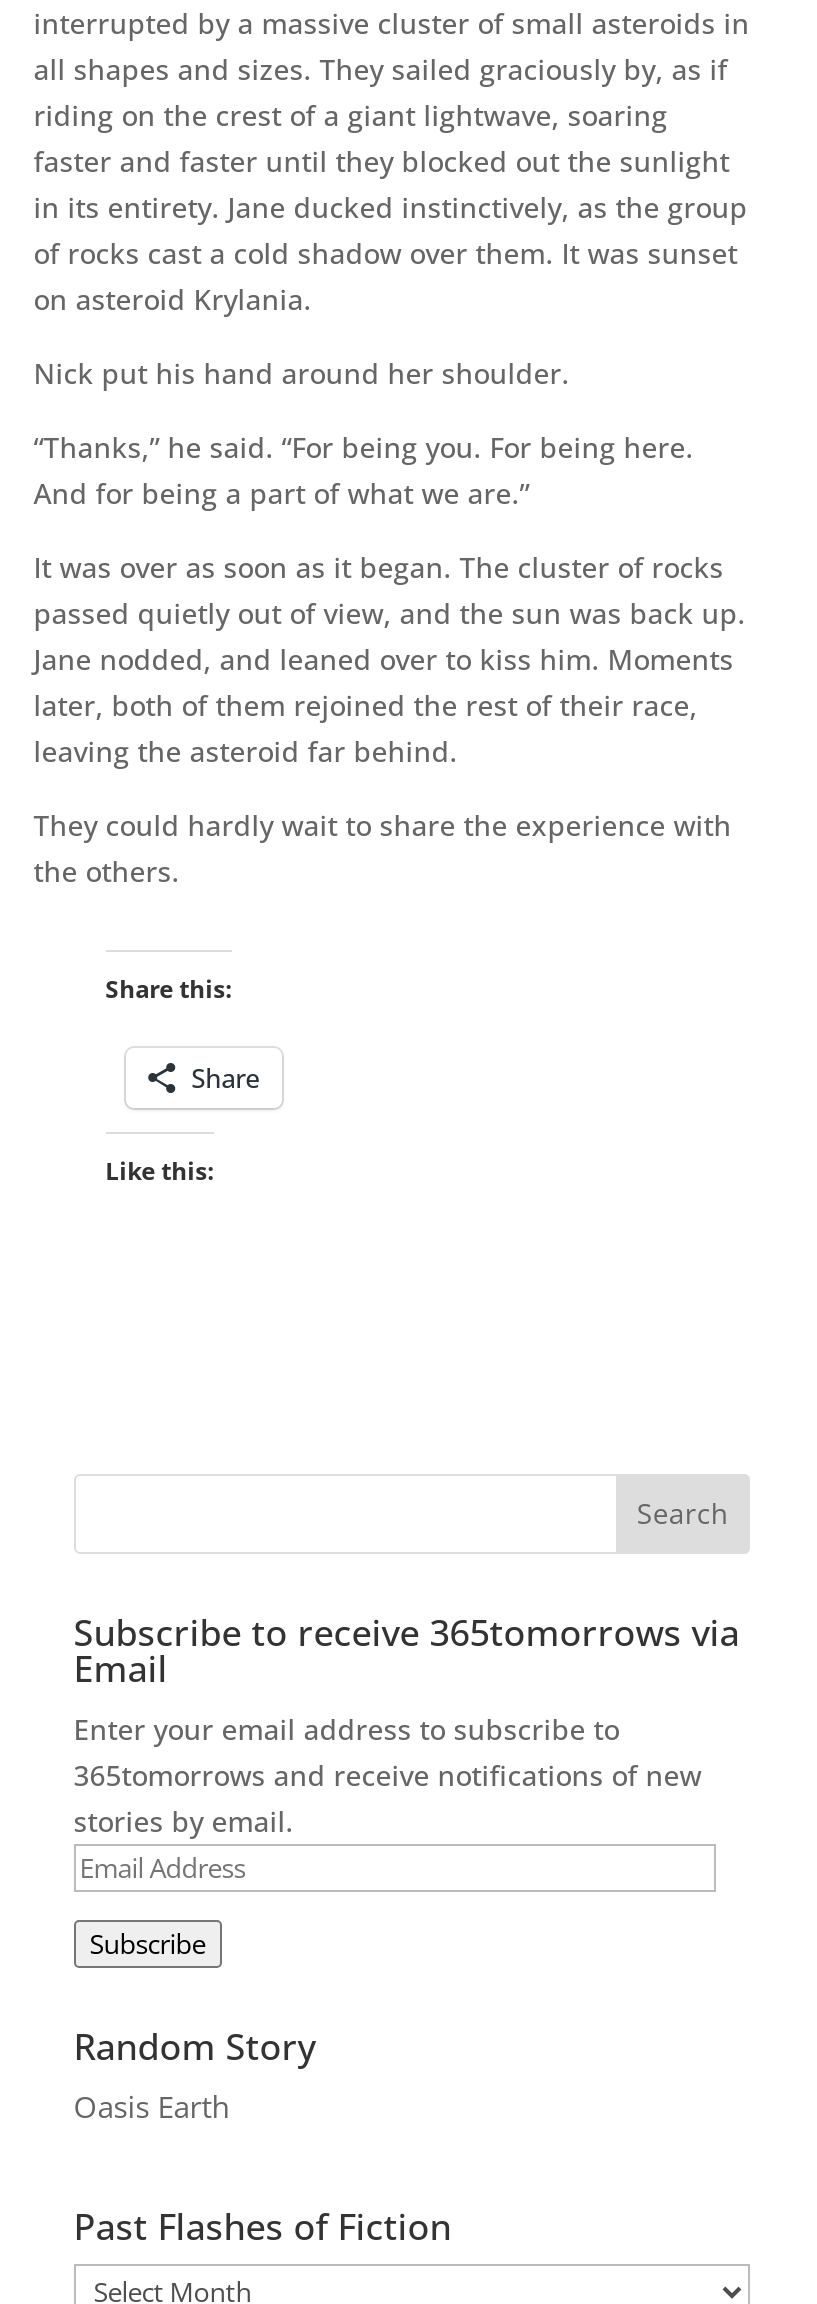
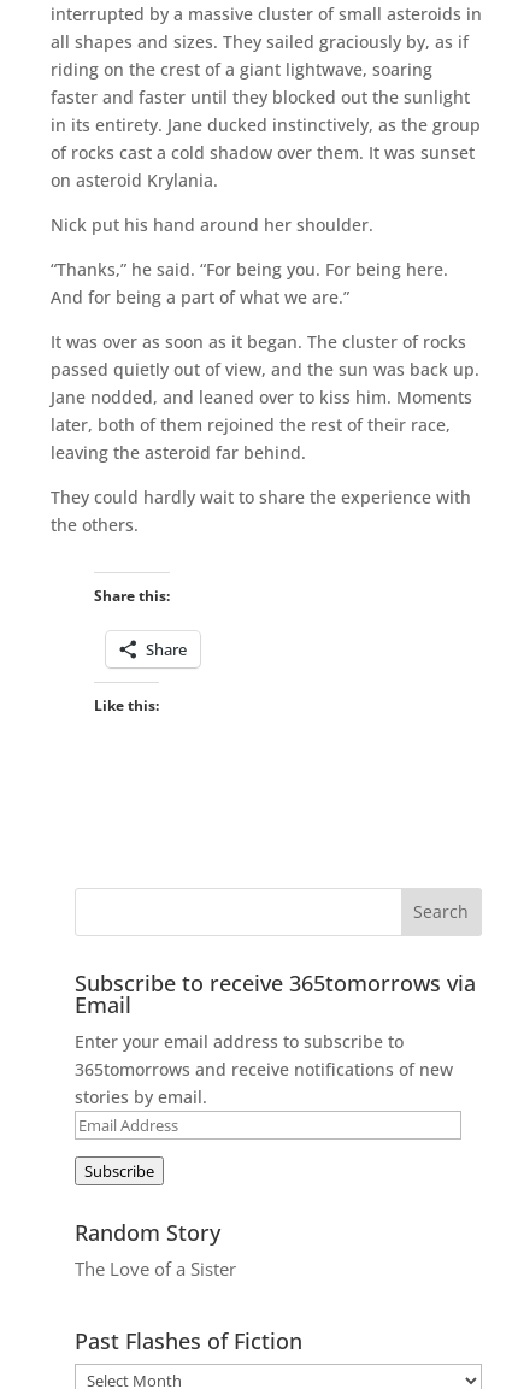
[74,2085,230,2125] Oasis Earth -> [74,1256,236,1280] The Love of a Sister

